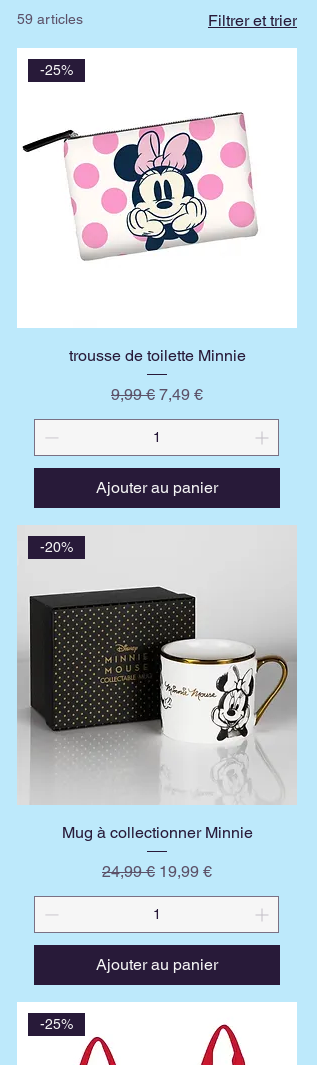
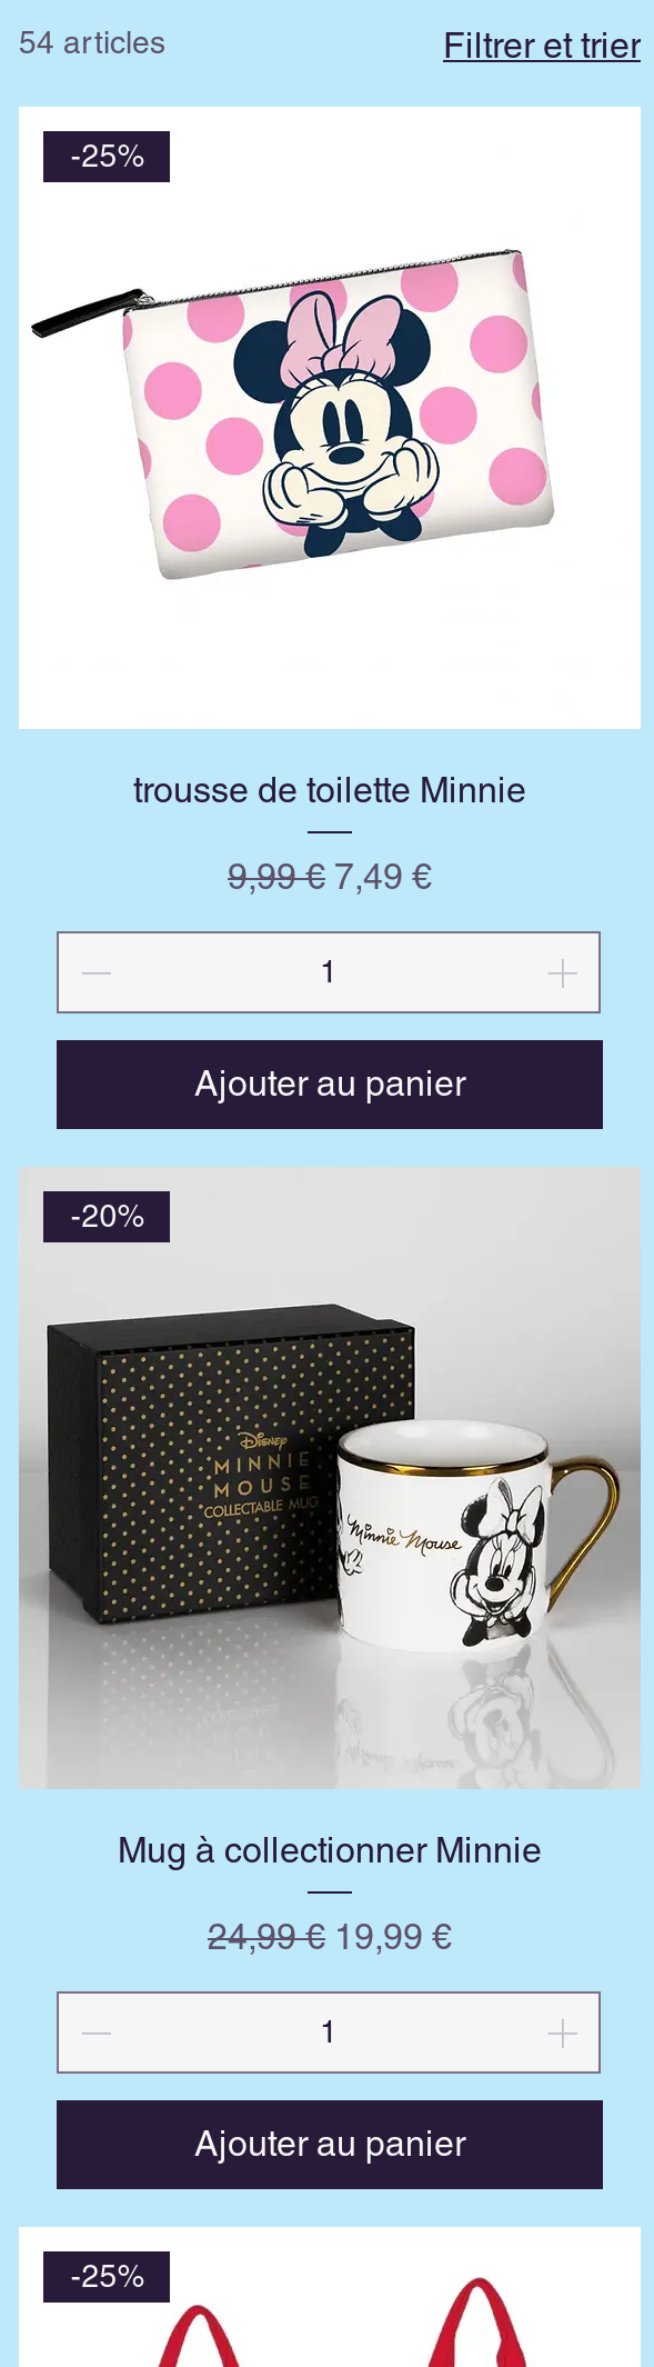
[17,11,83,27] 59 articles -> [19,24,165,60] 54 articles

